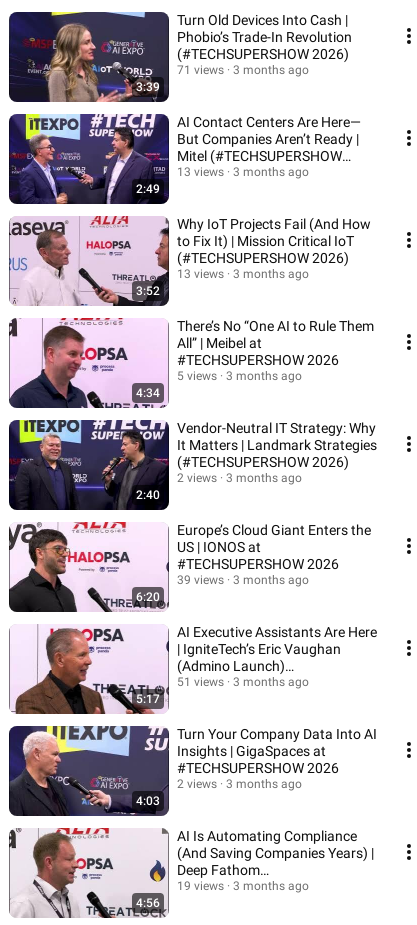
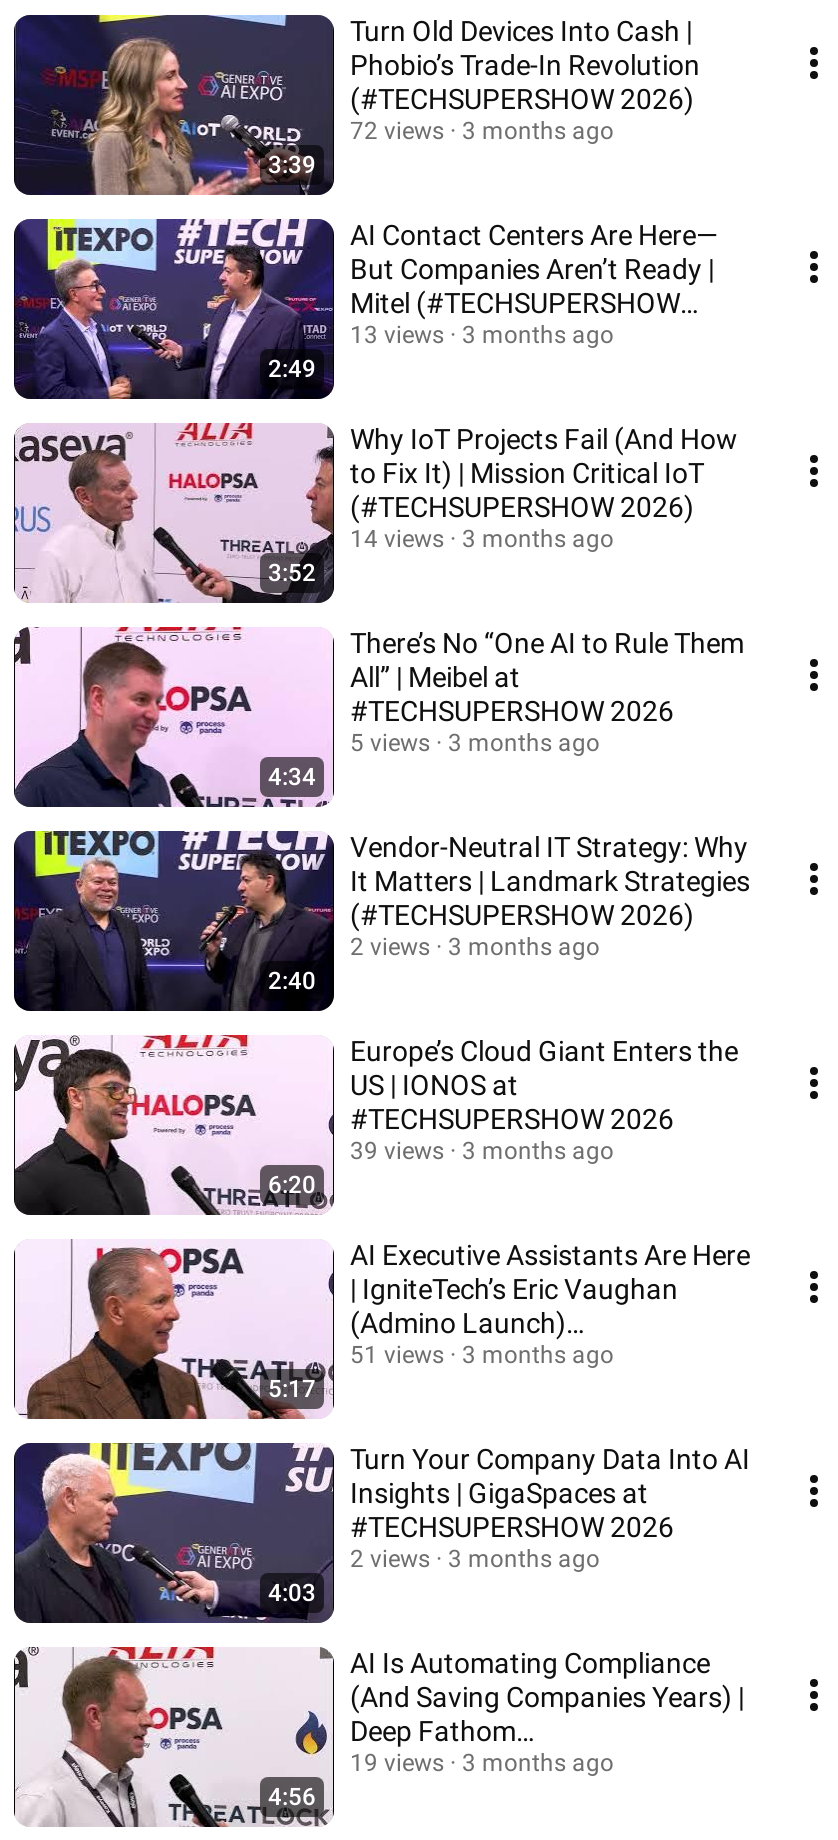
[177,63,309,77] 71 views 3 months ago -> [350,117,614,145] 72 views 3 months ago
[177,267,309,281] 13 views 3 months ago -> [350,525,614,553] 14 views 3 months ago

